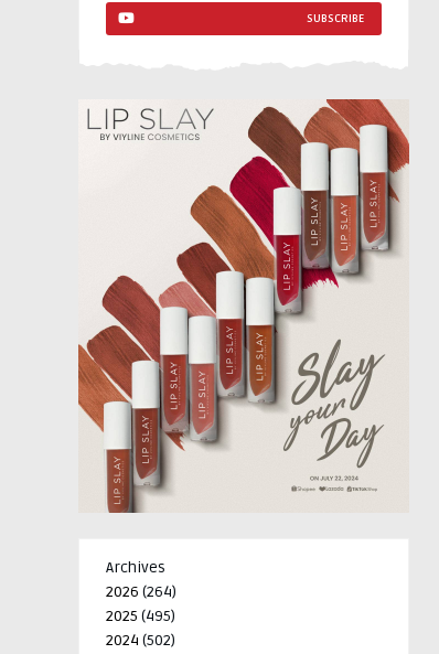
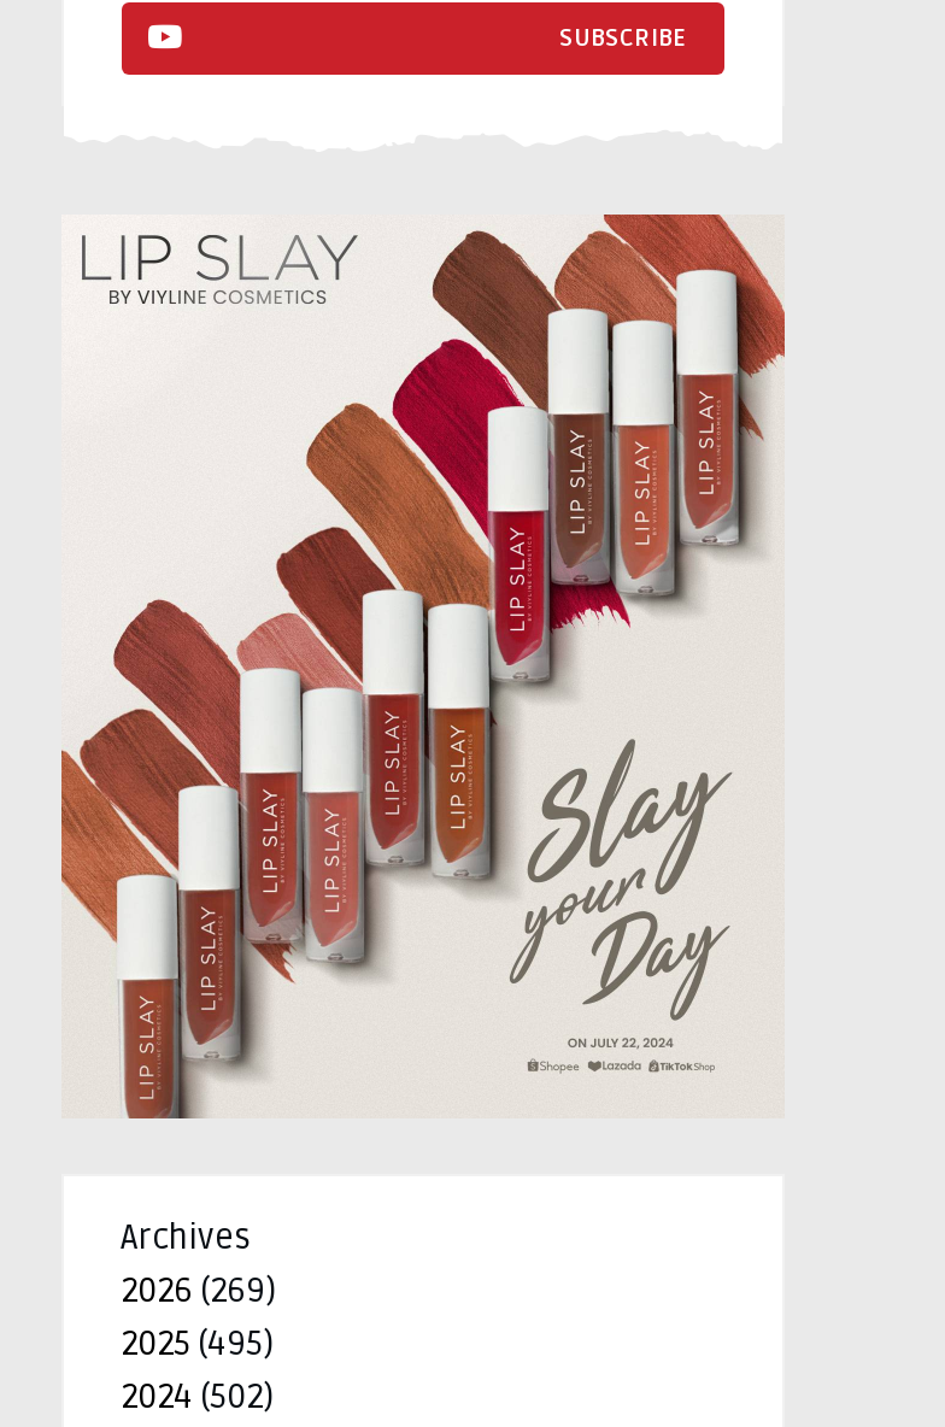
[105,582,176,601] 2026 (264) -> [121,1270,275,1311] 2026 (269)

